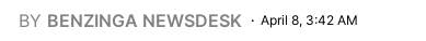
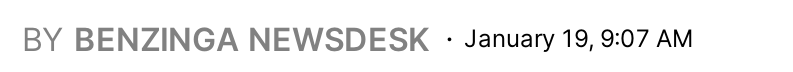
[19,10,358,31] BY BENZINGA NEWSDESK April 8, 3:42 AM -> [22,19,694,59] BY BENZINGA NEWSDESK January 19, 9:07 AM

